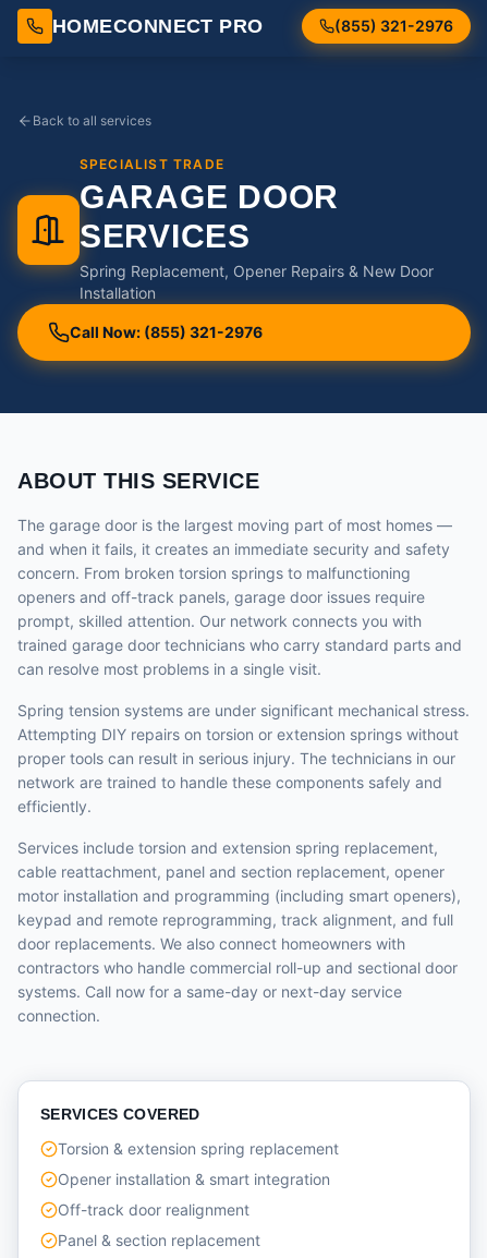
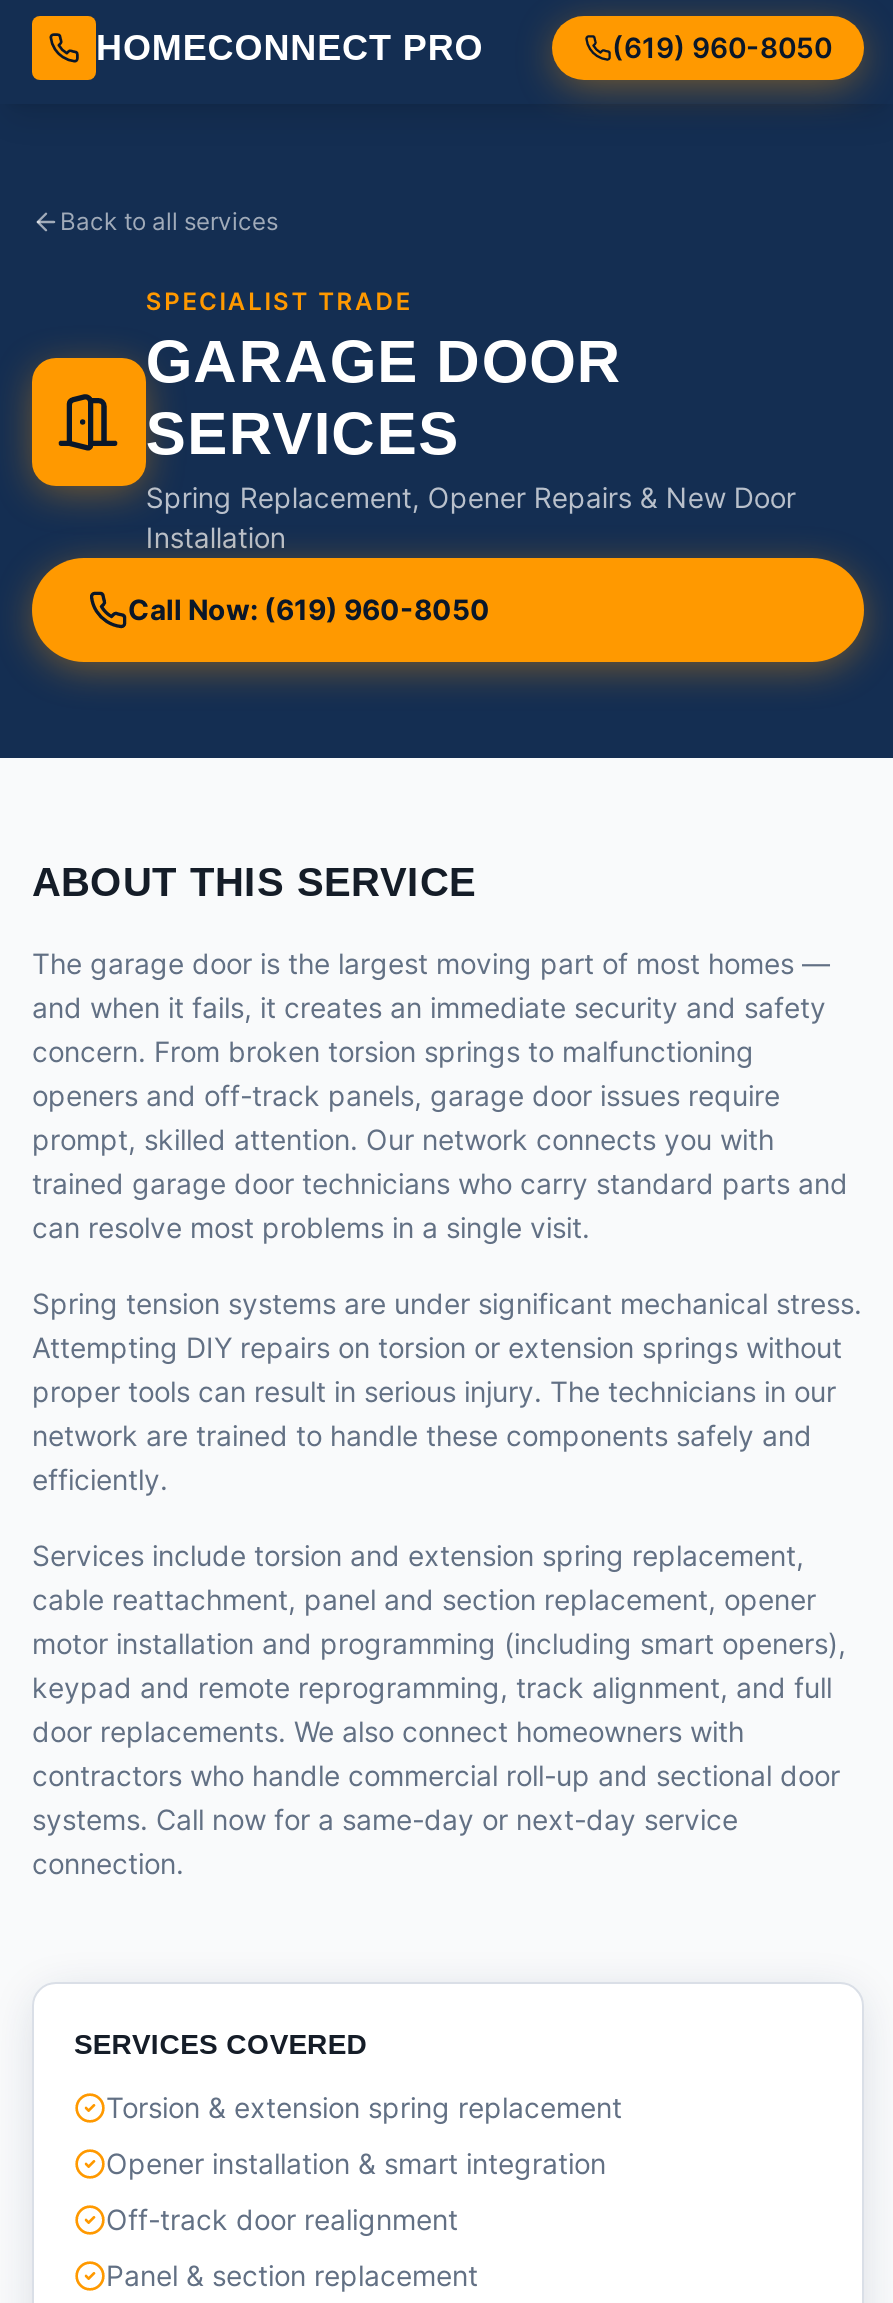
[334,16,453,35] (855) 321-2976 -> [612,30,832,64] (619) 960-8050
[70,323,263,341] Call Now: (855) 321-2976 -> [128,592,490,626] Call Now: (619) 960-8050

